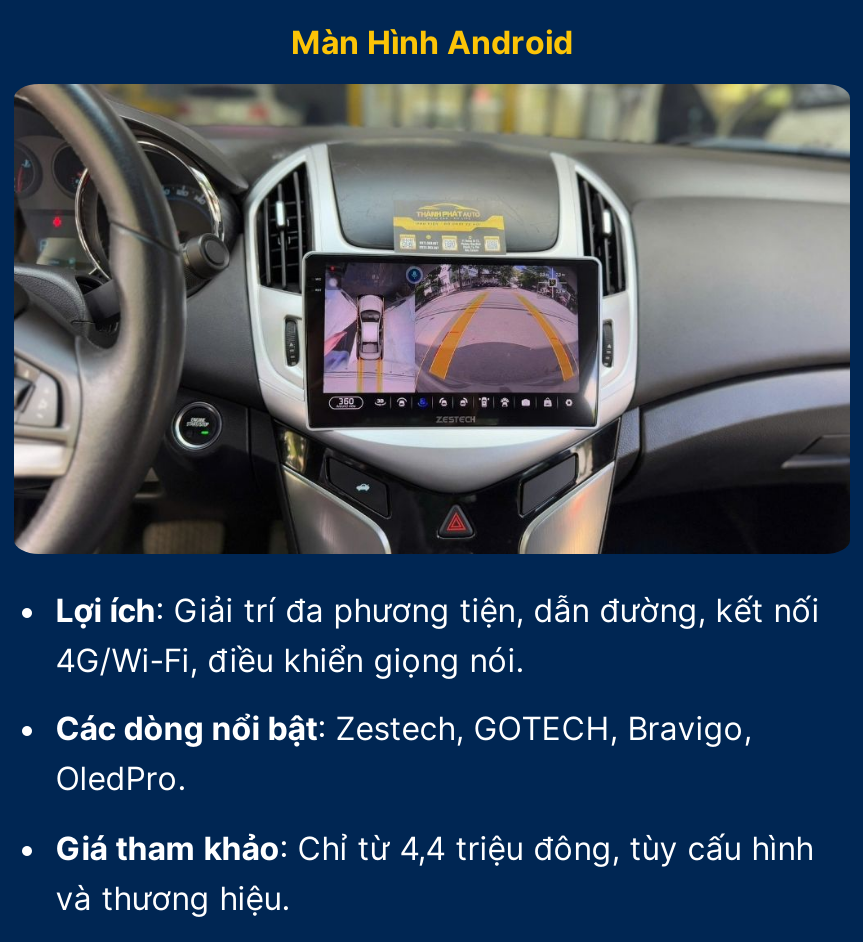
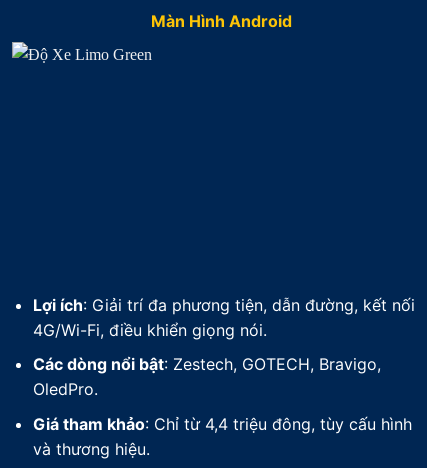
[12,82,852,556] [image] -> none

